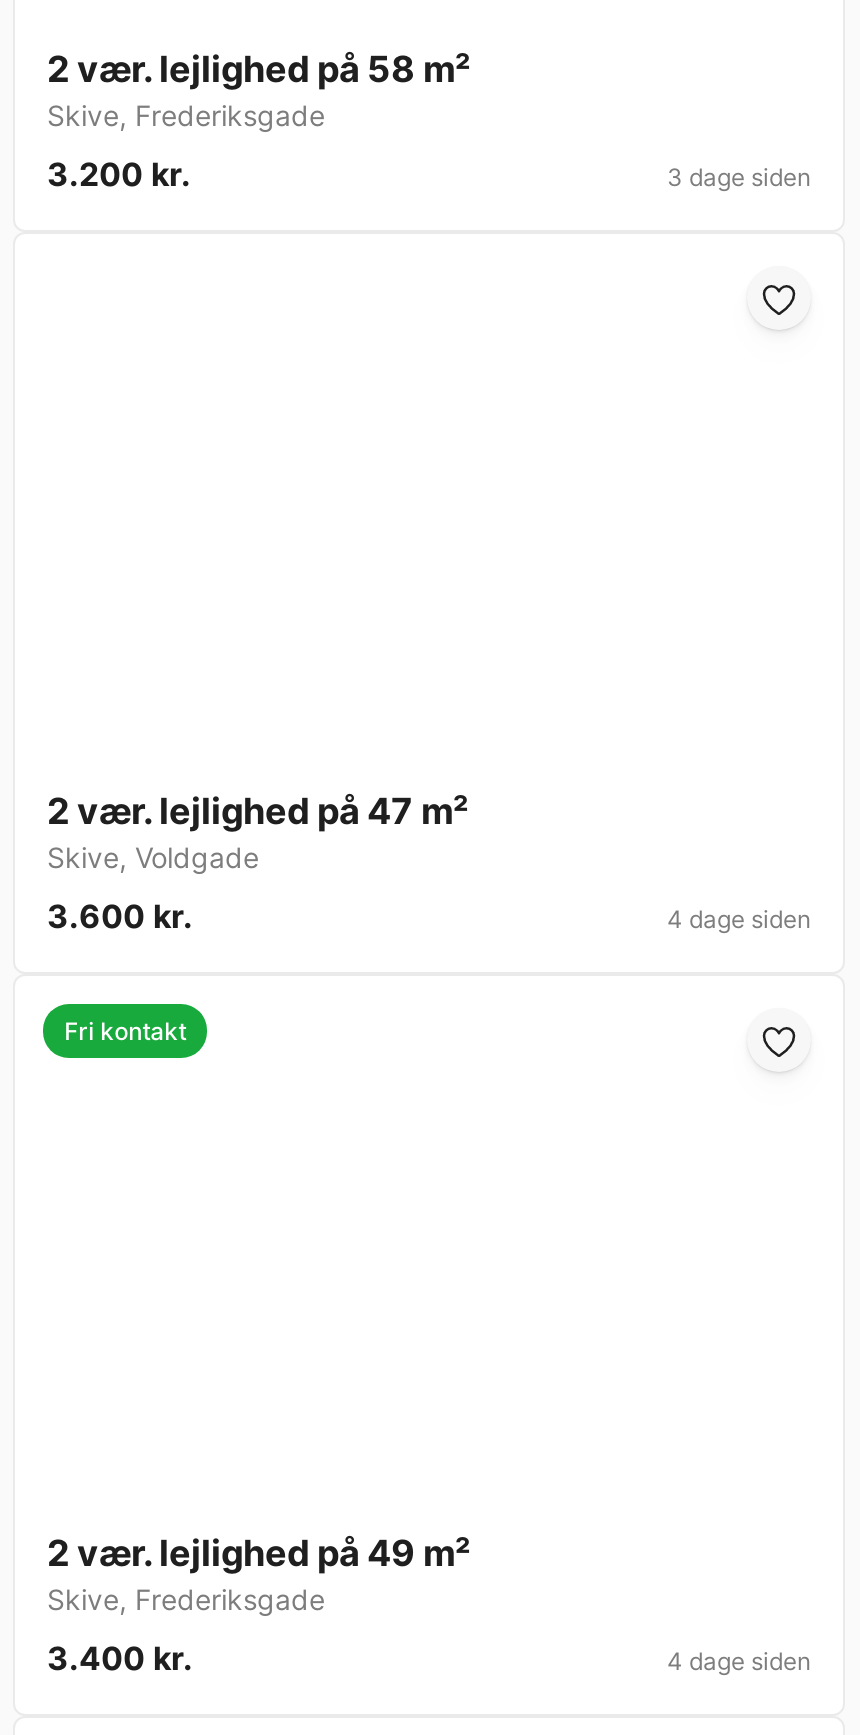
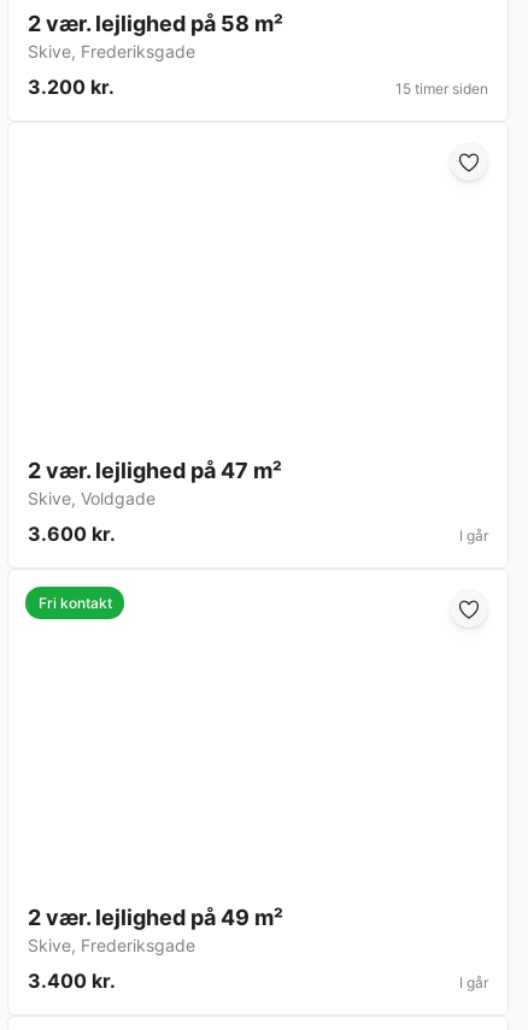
[667,163,811,193] 3 dage siden -> [395,80,488,98] 15 timer siden
[667,905,811,935] 4 dage siden -> [459,527,488,545] I går
[667,1647,811,1677] 4 dage siden -> [459,974,488,992] I går

